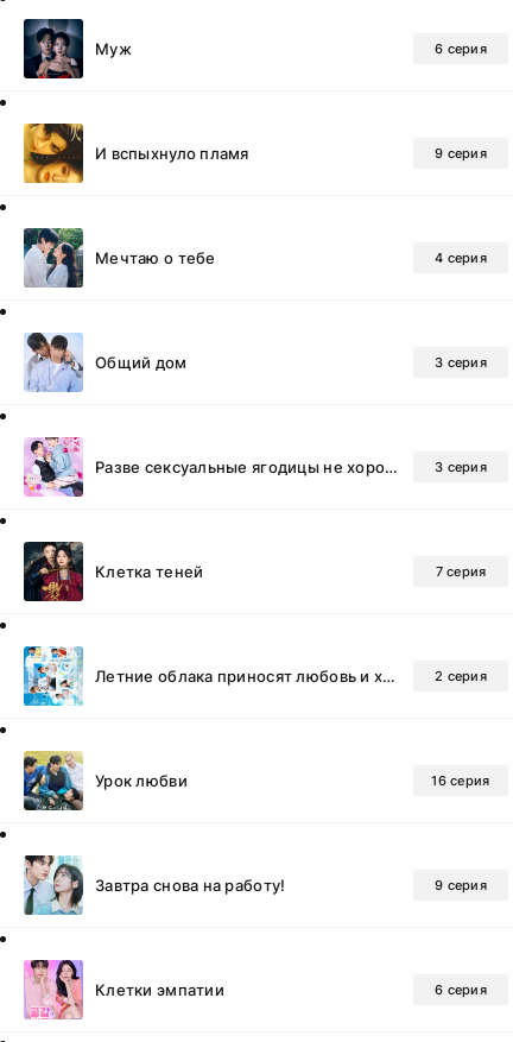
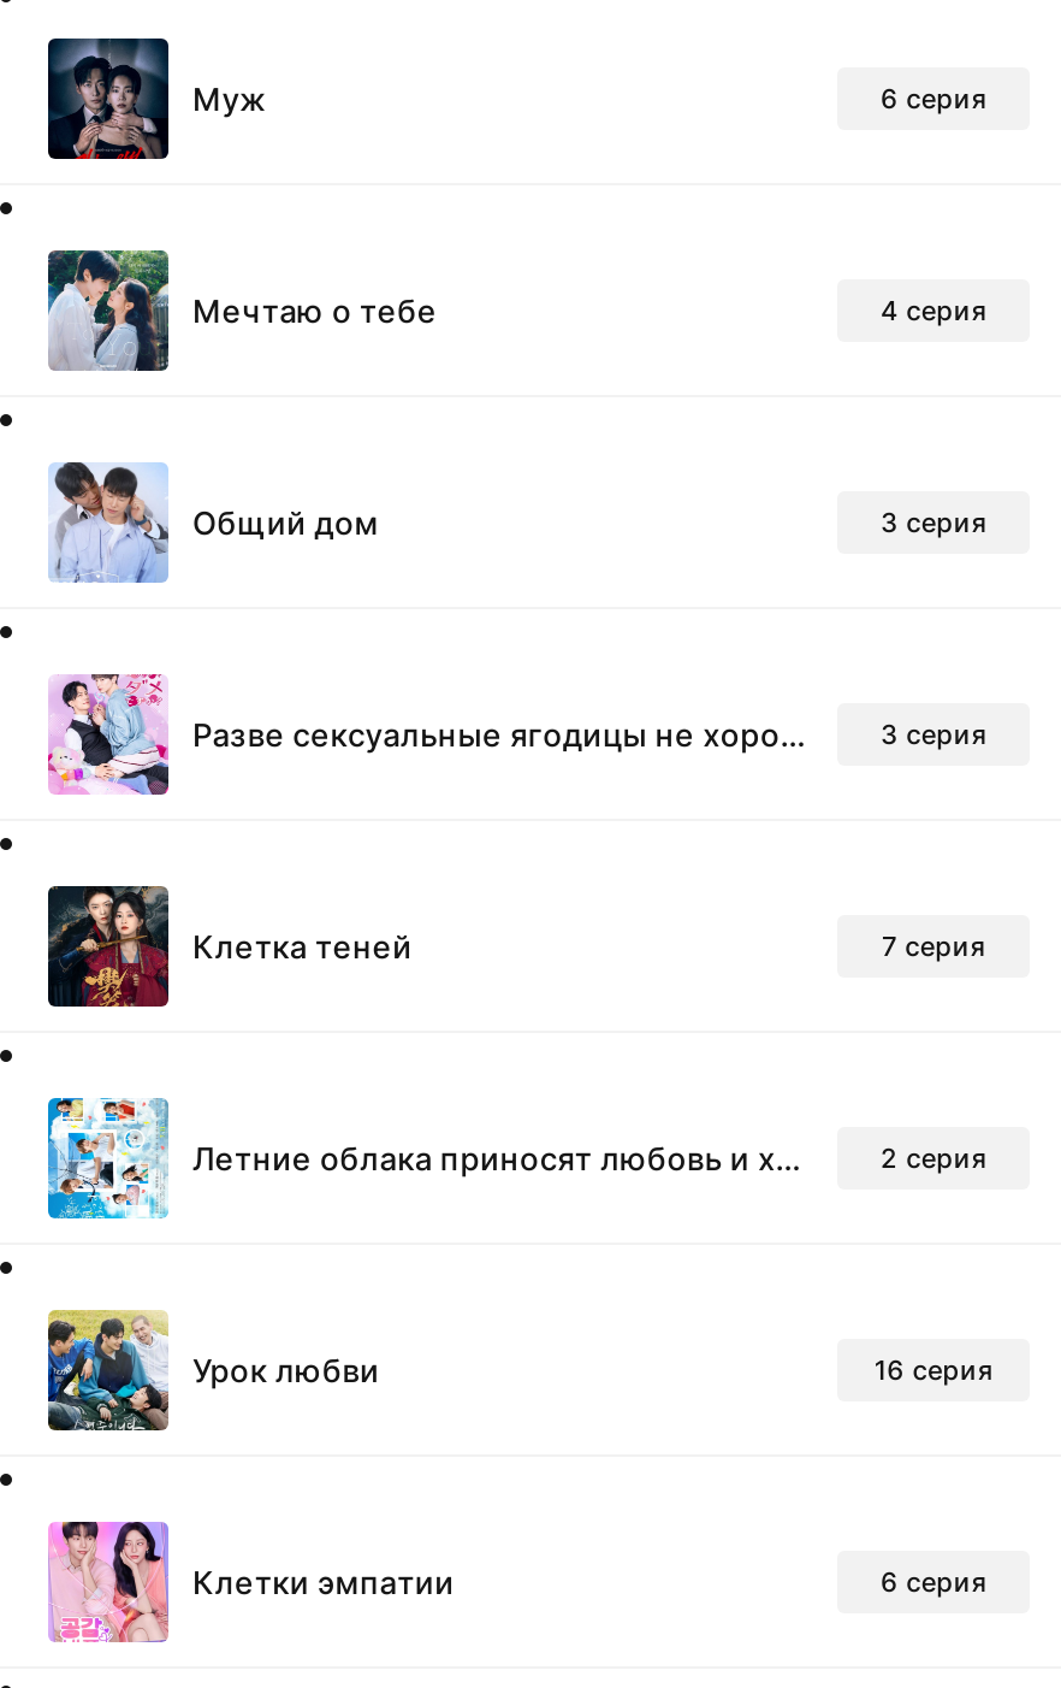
[23,122,487,184] [image] | И вспыхнуло пламя | 9 серия -> none
[24,854,487,916] [image] | Завтра снова на работу! | 9 серия -> none

